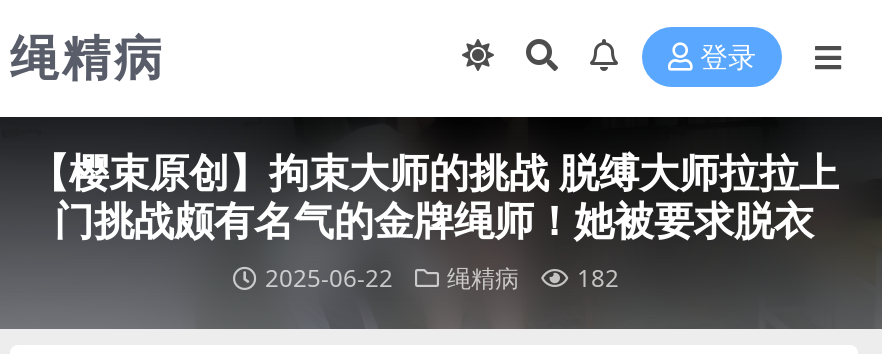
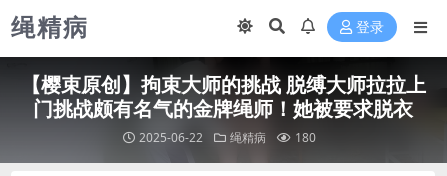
[265,261,619,295] 2025-06-22 绳精病 182 -> [138,129,315,146] 2025-06-22 绳精病 180

